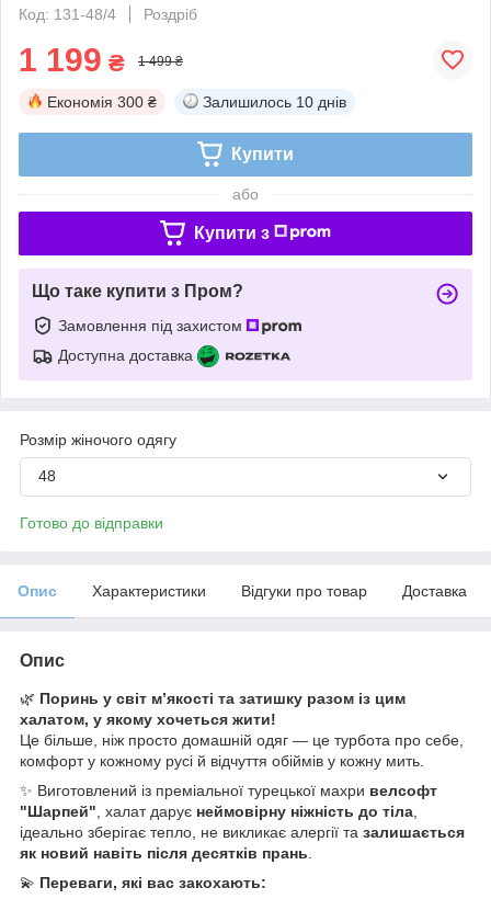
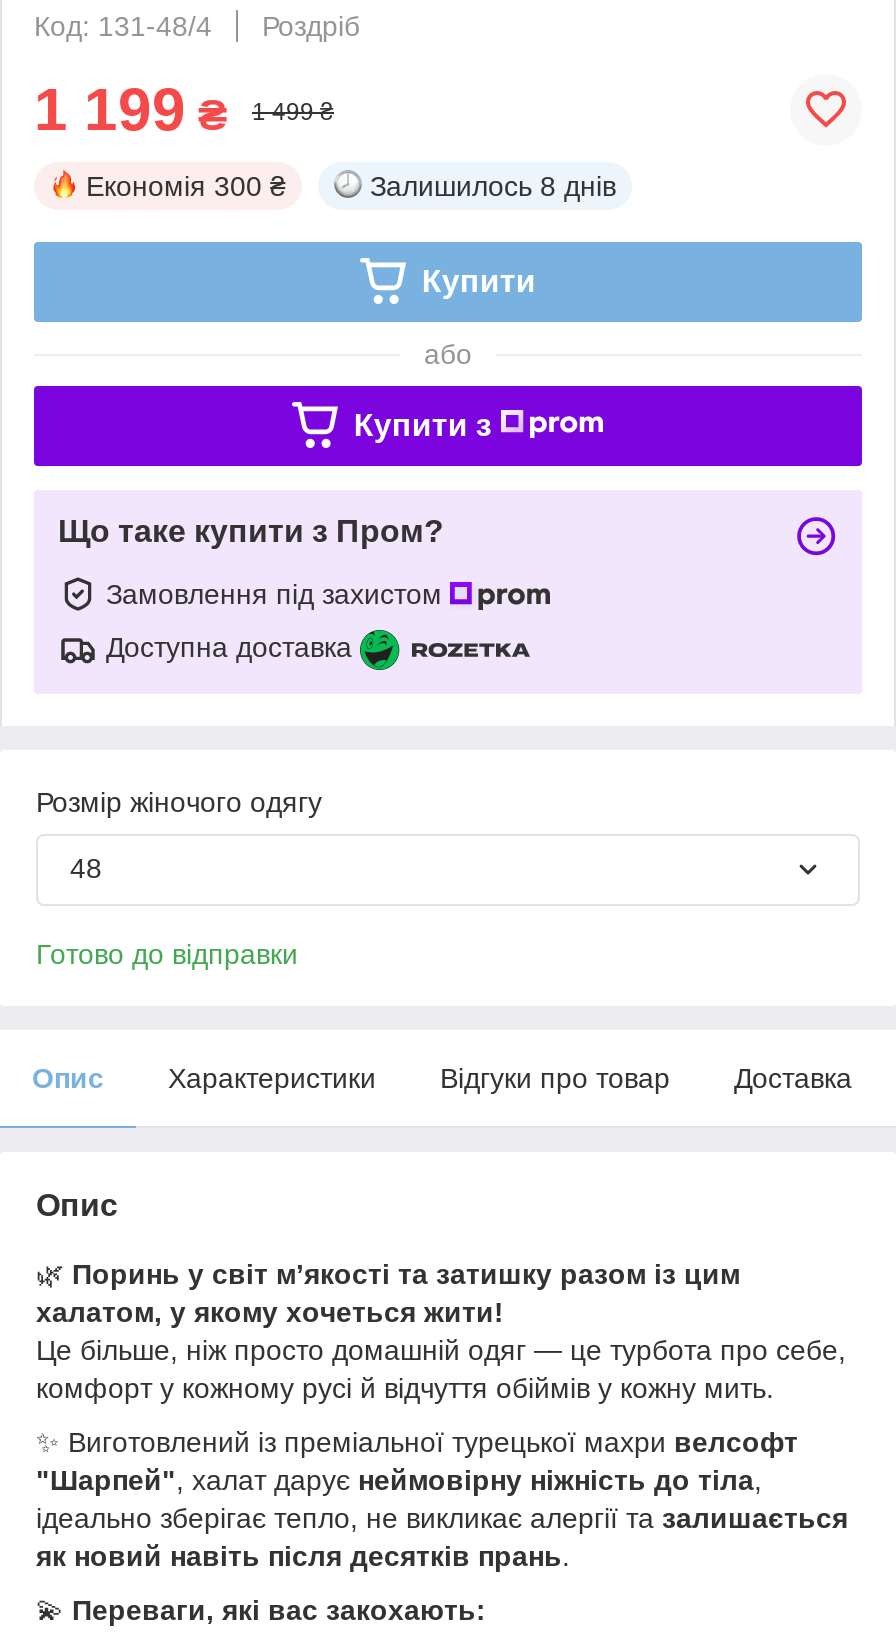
[203,93,346,111] Залишилось 10 днів -> [370,170,616,202] Залишилось 8 днів

